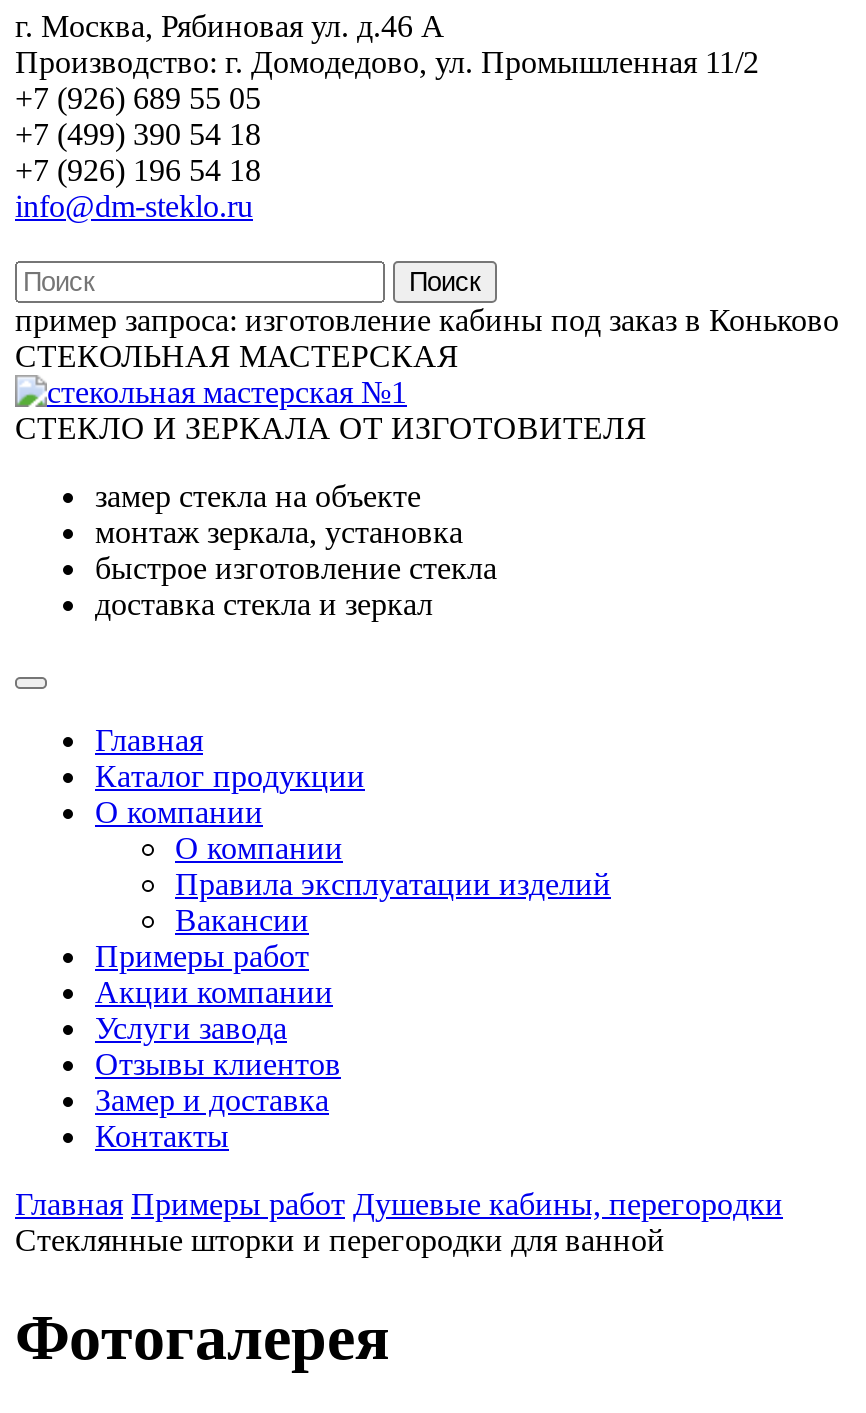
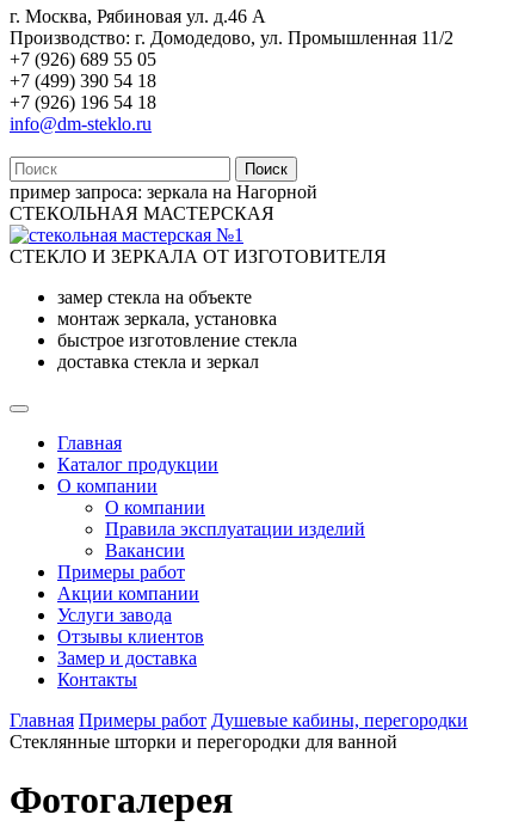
[15,303,839,337] пример запроса:изготовление кабины под заказ в Коньково -> [10,182,317,202] пример запроса:зеркала на Нагорной

